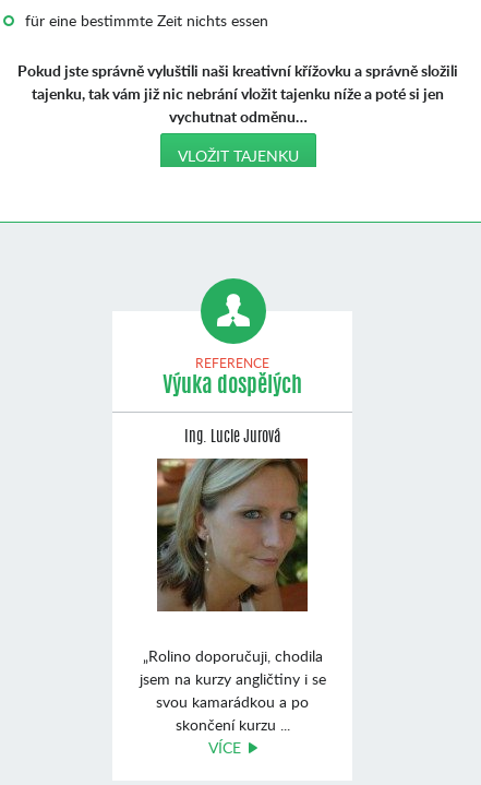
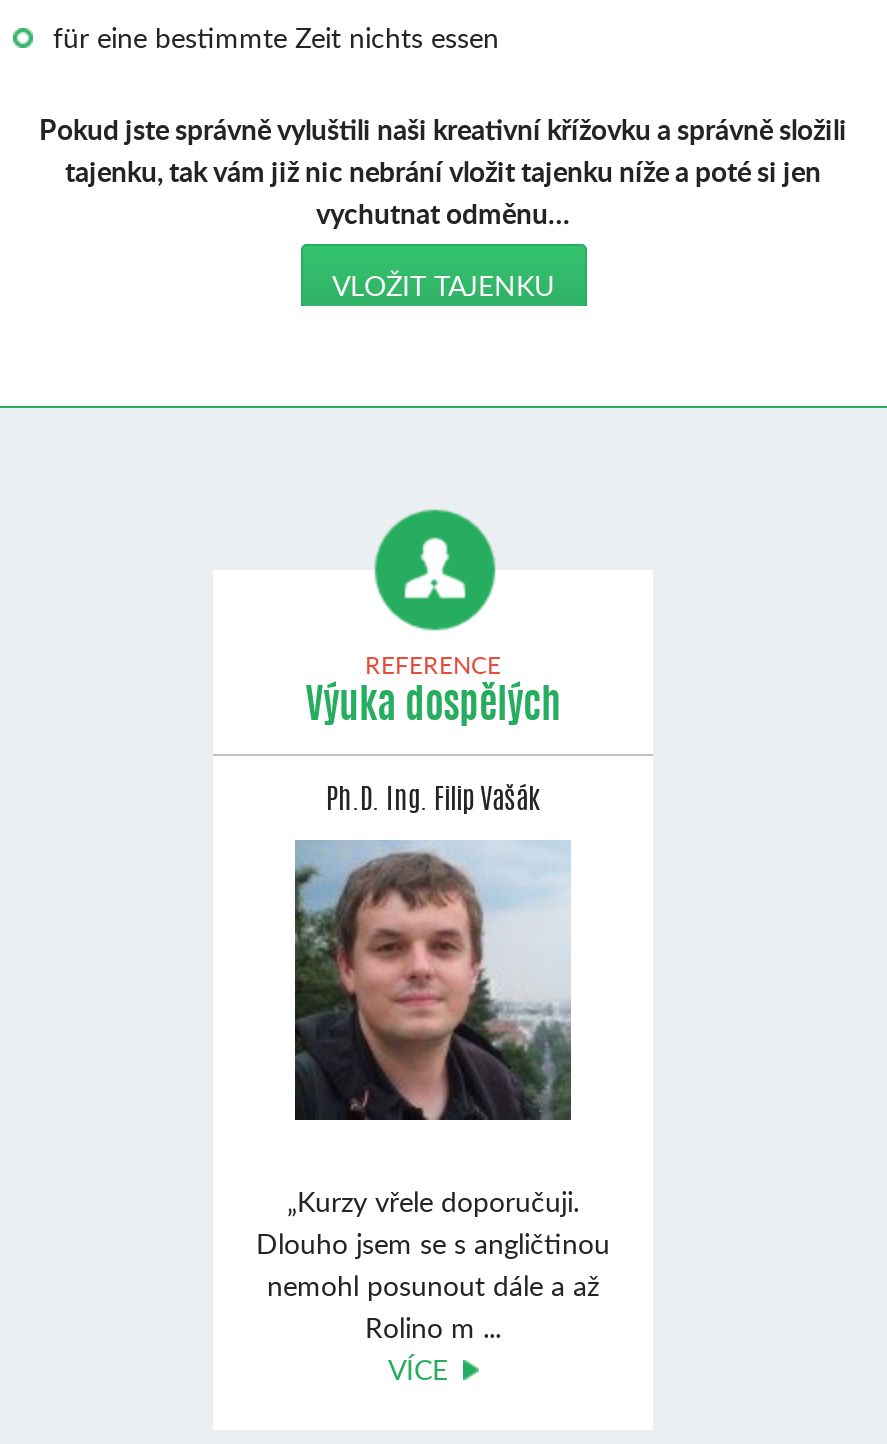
[184,430,280,445] Ing. Lucie Jurová -> [326,788,540,816] Ph.D. Ing. Filip Vašák
[139,457,326,735] [image] | „Rolino doporučuji, chodila | jsem na kurzy angličtiny i se | svou kamarádkou a po | skončení kurzu ... -> [256,840,610,1346] [image] | „Kurzy vřele doporučuji. | Dlouho jsem se s angličtinou | nemohl posunout dále a až | Rolino m ...

